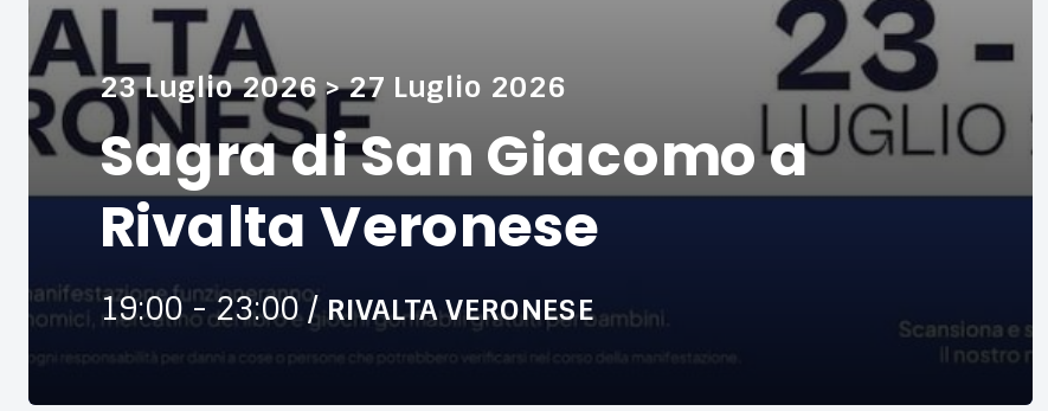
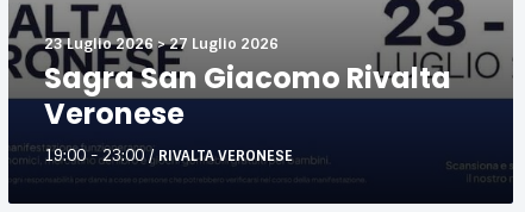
[99,117,810,266] Sagra di San Giacomo a | Rivalta Veronese -> [44,59,451,134] Sagra San Giacomo Rivalta | Veronese

